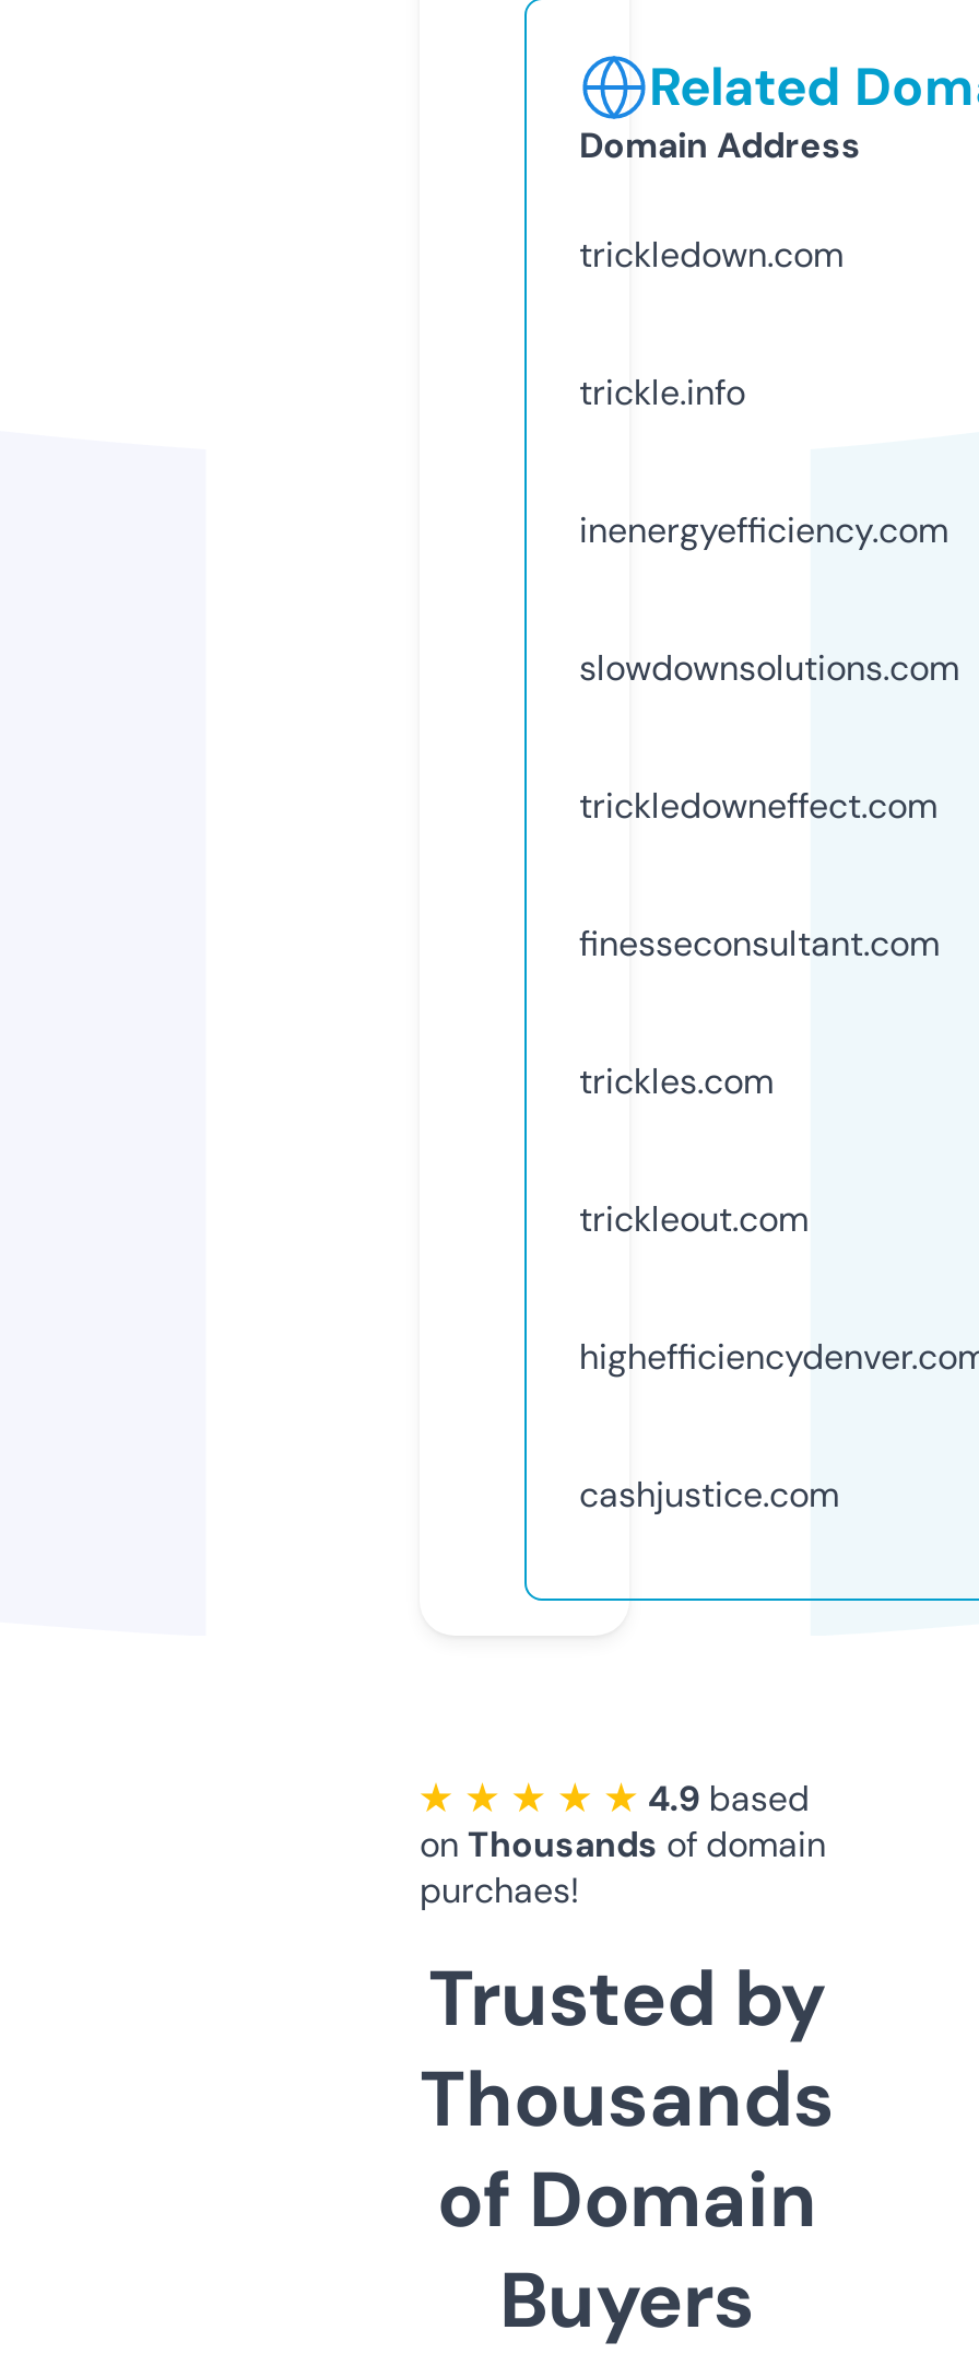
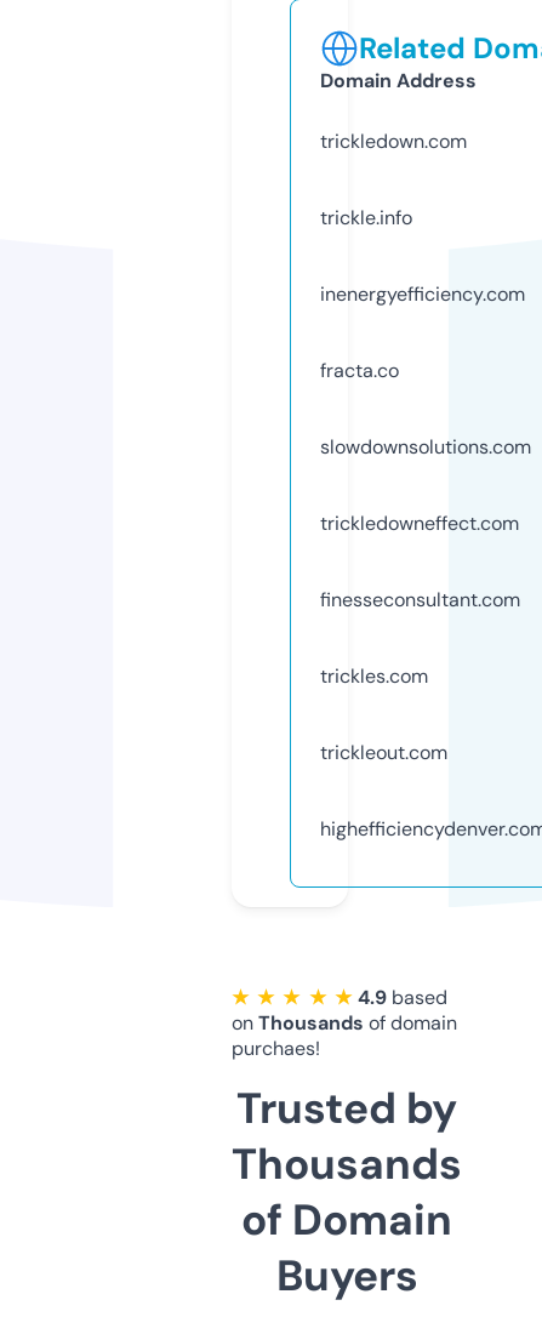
none -> [320,358,399,383] fracta.co
moved [579,645,959,1242] -> [320,434,531,765]: slowdownsolutions.com | trickledowneffect.com | finesseconsultant.com | trickles.com | trickleout.com
[579,1471,839,1517] cashjustice.com -> none

